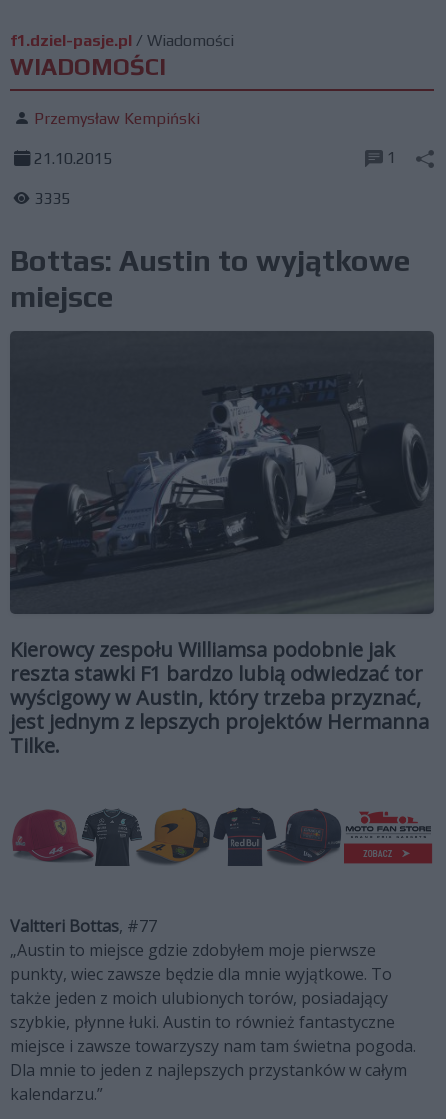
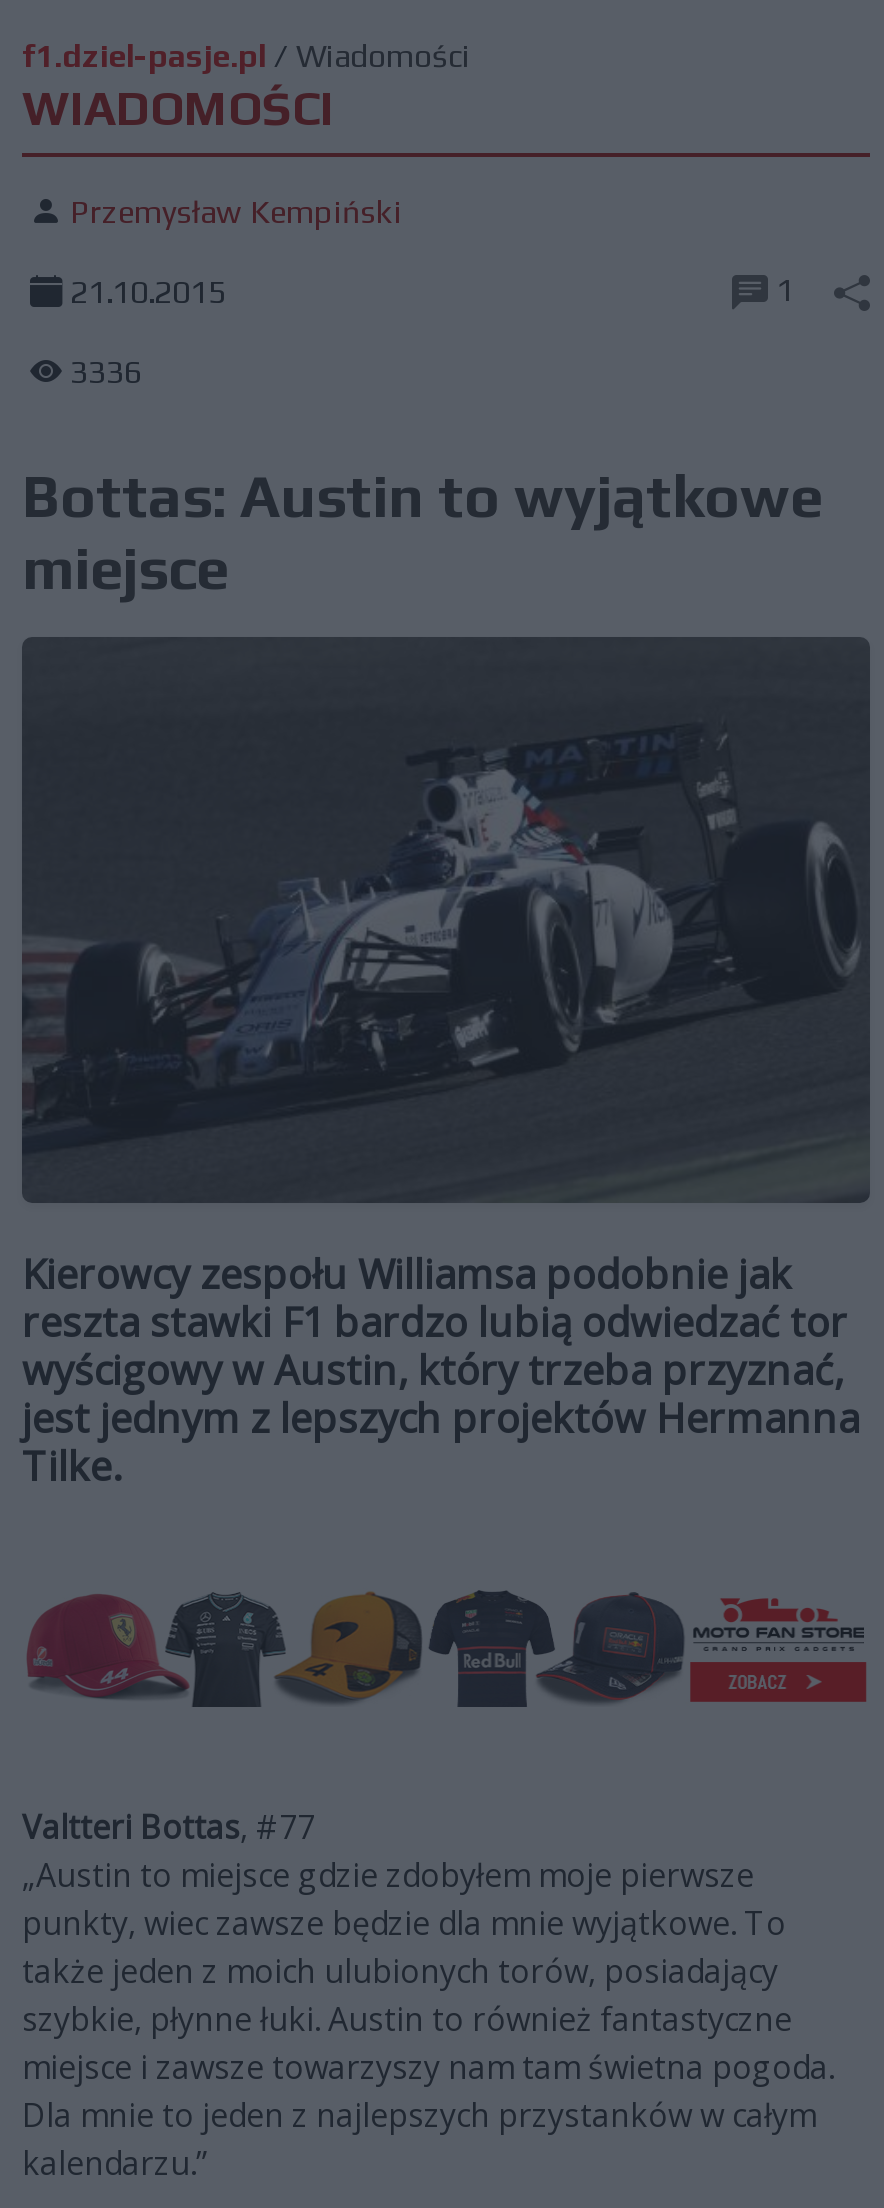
[34,189,70,208] 3335 -> [70,353,142,391] 3336

